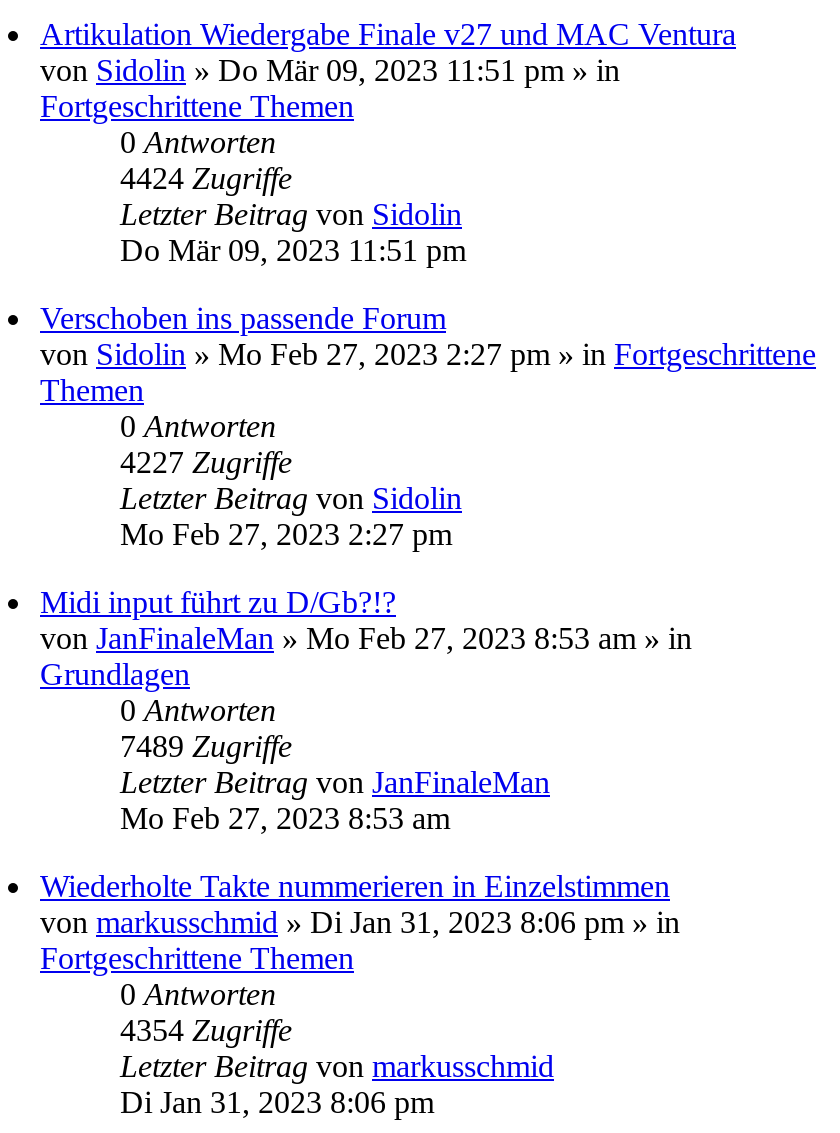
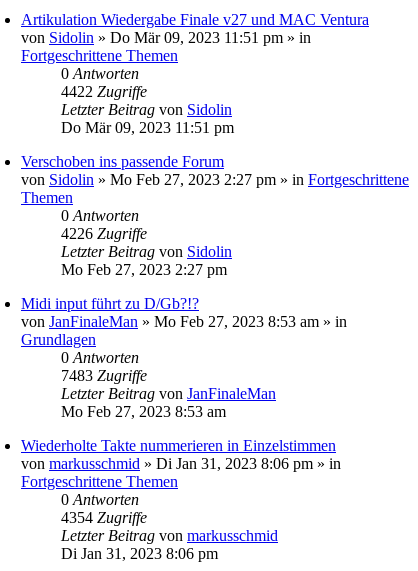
[120,161,292,195] 4424 Zugriffe -> [61,83,147,100] 4422 Zugriffe
[120,445,292,479] 4227 Zugriffe -> [61,225,147,242] 4226 Zugriffe
[120,729,292,763] 7489 Zugriffe -> [61,367,147,384] 7483 Zugriffe

